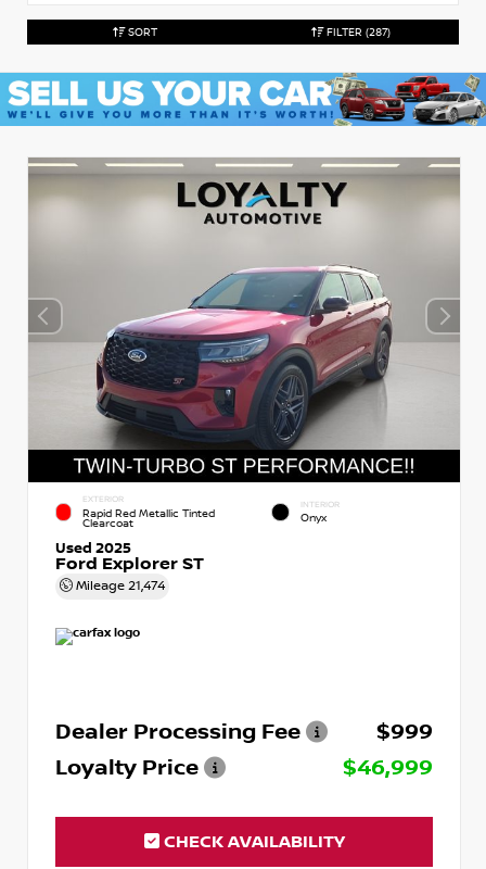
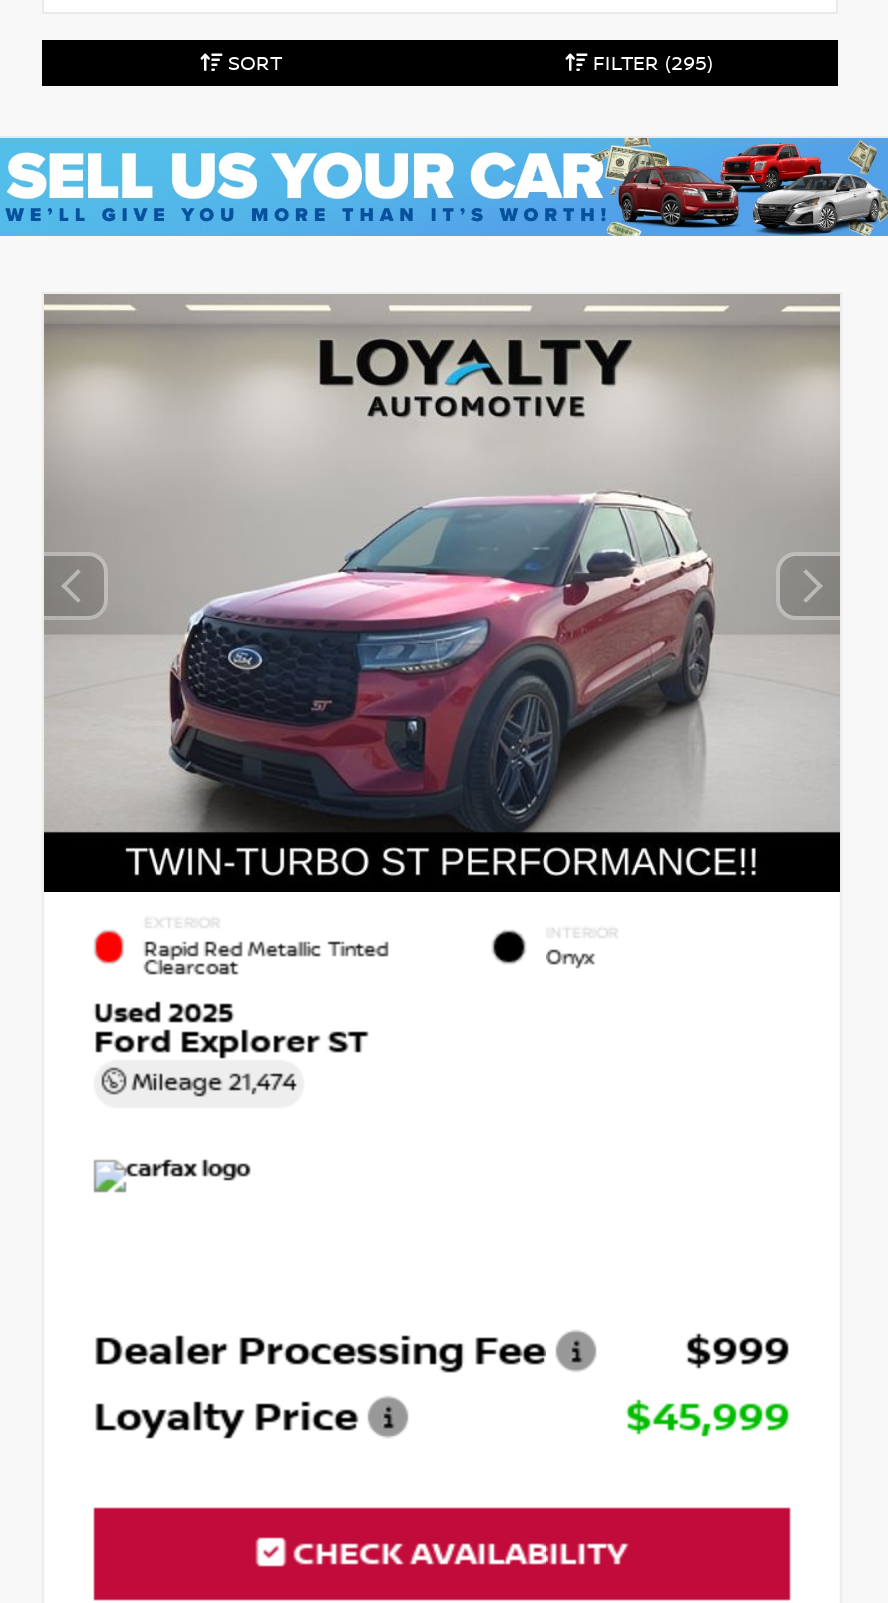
[323,25,391,39] FILTER (287) -> [587,50,713,76] FILTER (295)
[343,754,433,780] $46,999 -> [626,1392,790,1440] $45,999

